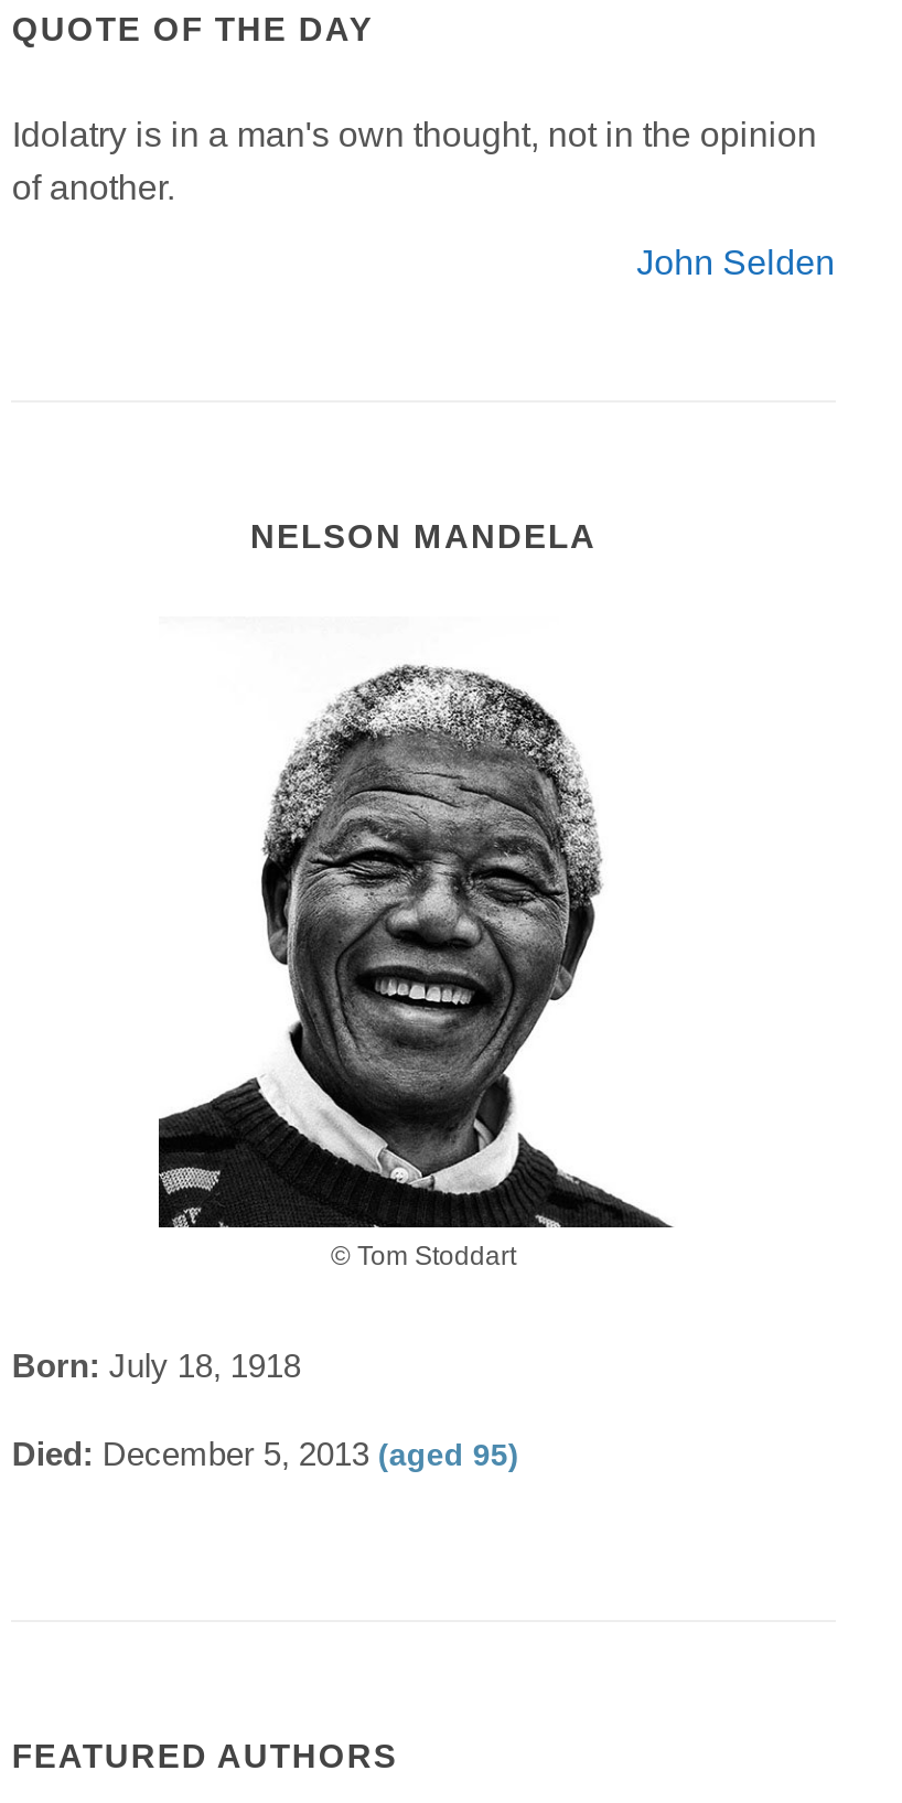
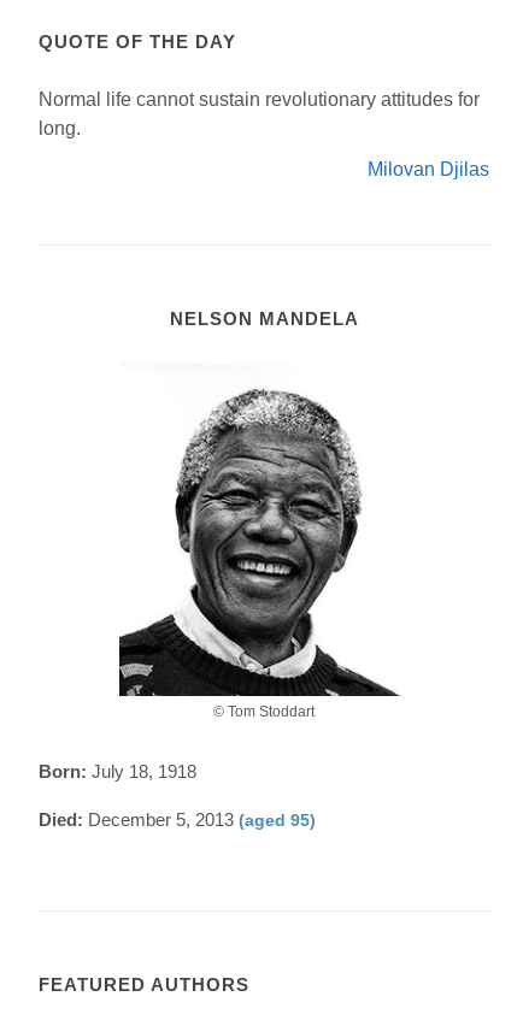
[12,115,817,205] Idolatry is in a man's own thought, not in the opinion | of another. -> [39,89,480,138] Normal life cannot sustain revolutionary attitudes for | long.
[636,243,835,280] John Selden -> [367,158,489,179] Milovan Djilas

